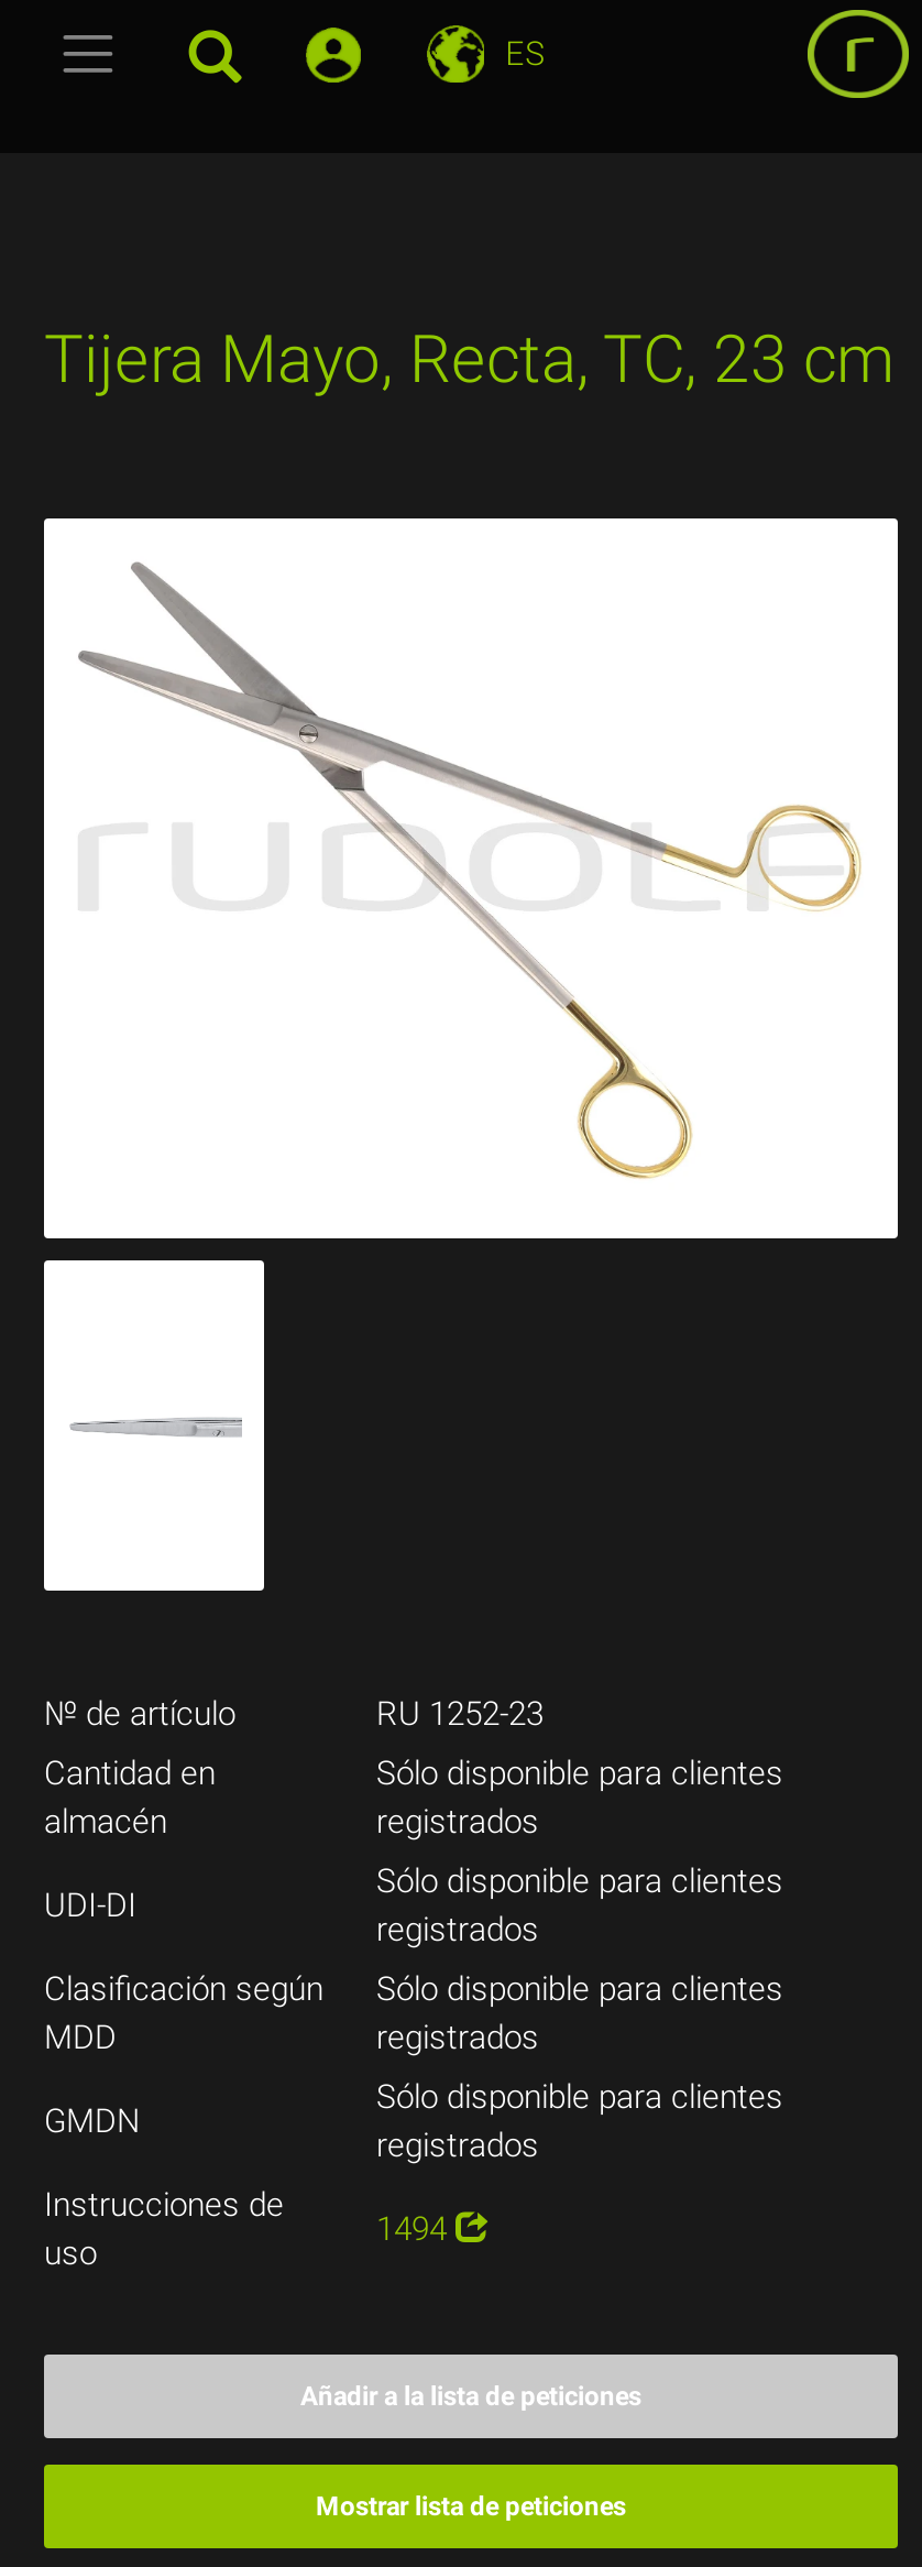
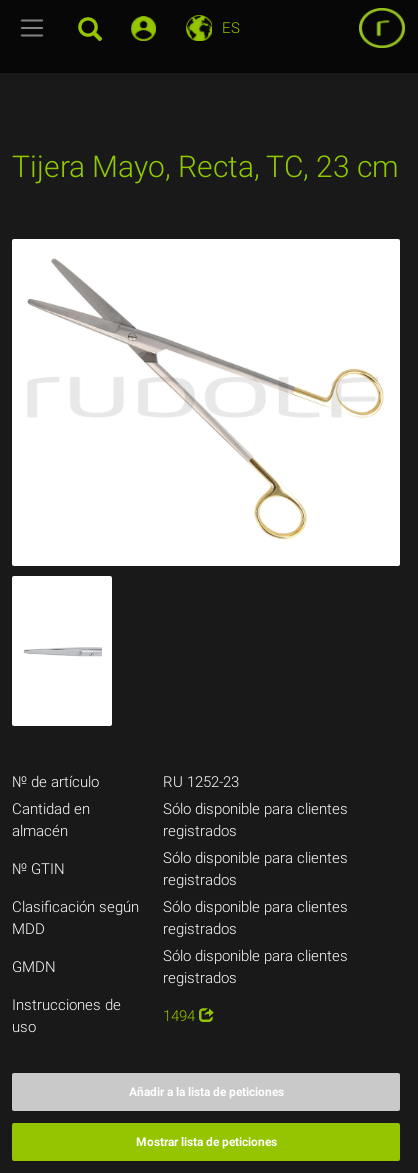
[44,1885,136,1924] UDI-DI -> [12,860,65,878] № GTIN

